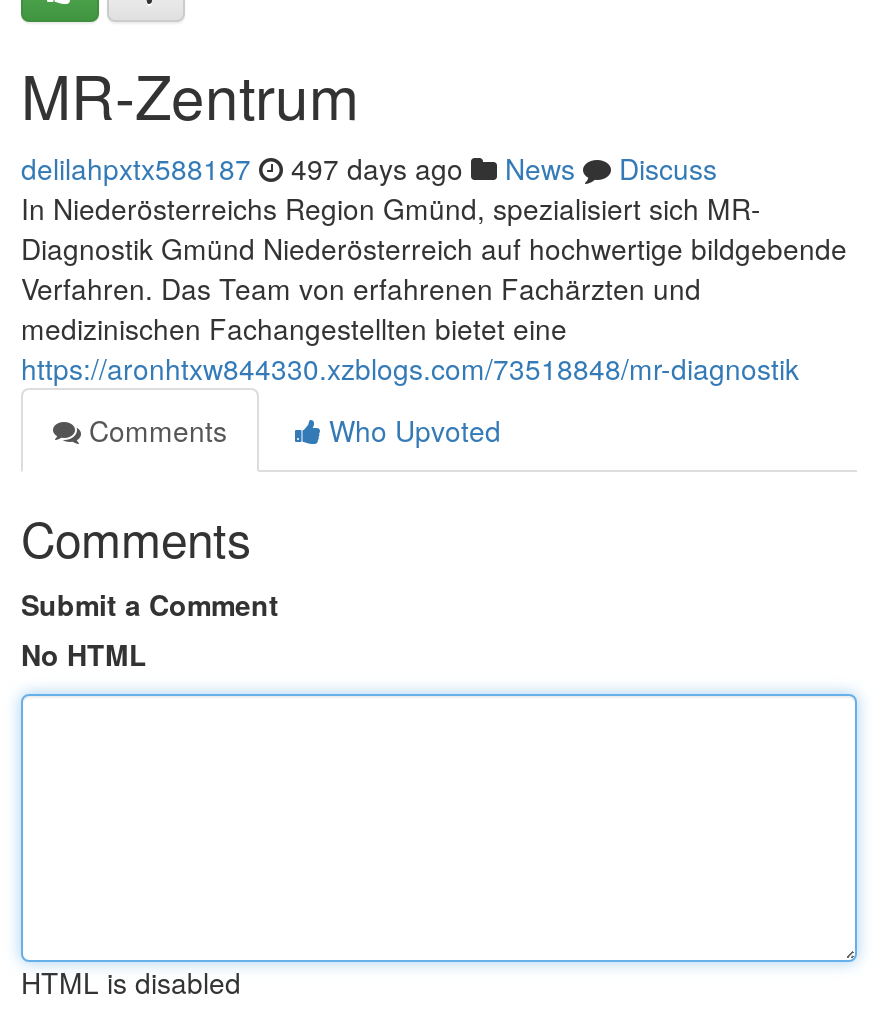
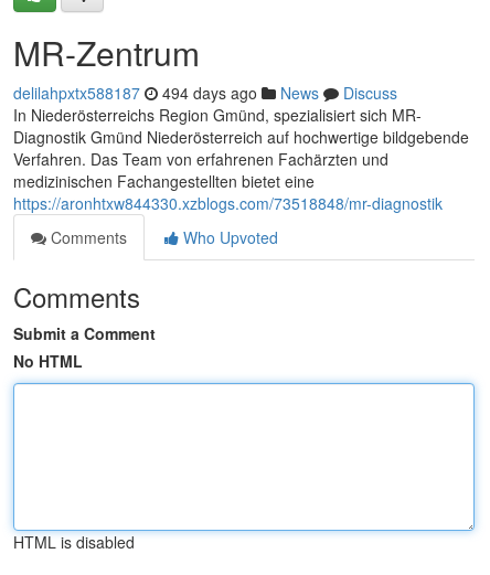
[21,148,717,188] delilahpxtx588187 497 days ago News Discuss -> [13,82,397,104] delilahpxtx588187 494 days ago News Discuss

